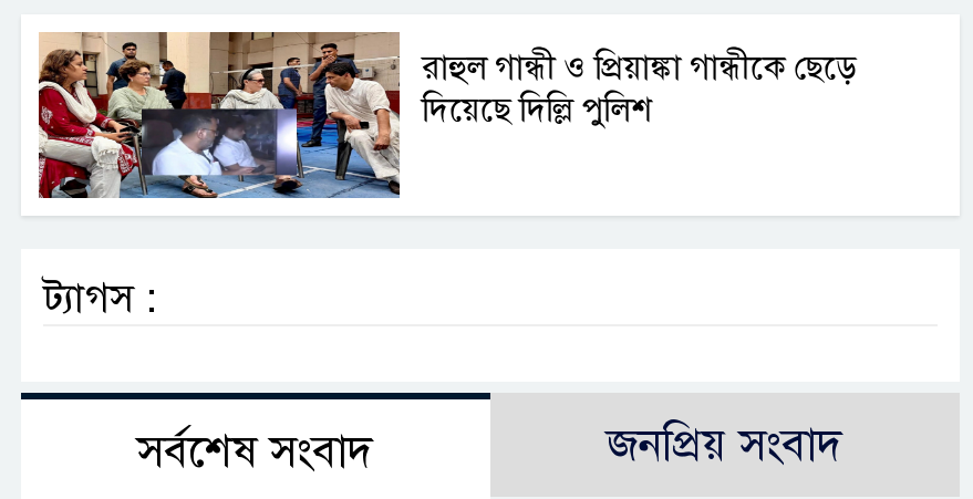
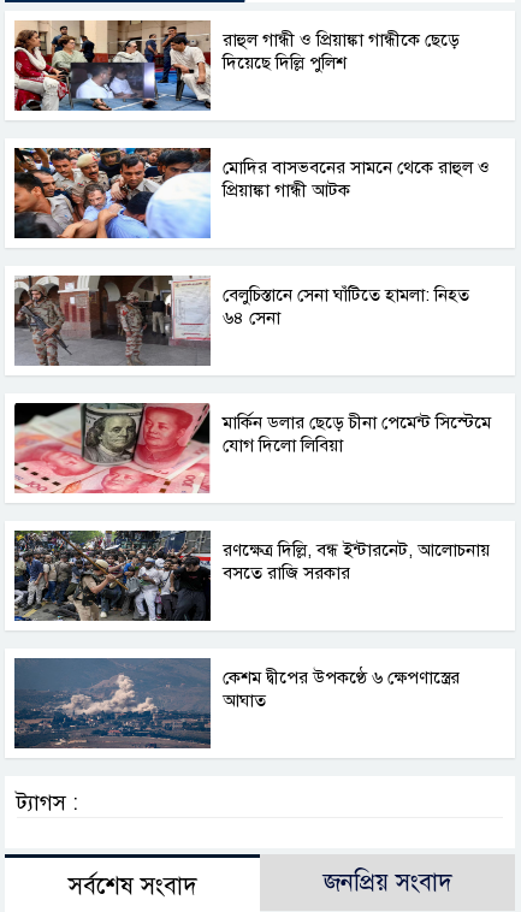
none -> [13,147,490,239] [image] | মোদির বাসভবনের সামনে থেকে রাহুল ও | প্রিয়াঙ্কা গান্ধী আটক
none -> [13,274,470,367] [image] | বেলুচিস্তানে সেনা ঘাঁটিতে হামলা: নিহত | ৬৪ সেনা
none -> [13,402,491,495] [image] | মার্কিন ডলার ছেড়ে চীনা পেমেন্ট সিস্টেমে | যোগ দিলো লিবিয়া
none -> [13,529,490,622] [image] | রণক্ষেত্র দিল্লি, বন্ধ ইন্টারনেট, আলোচনায় | বসতে রাজি সরকার
none -> [13,657,460,750] [image] | কেশম দ্বীপের উপকণ্ঠে ৬ ক্ষেপণাস্ত্রের | আঘাত

